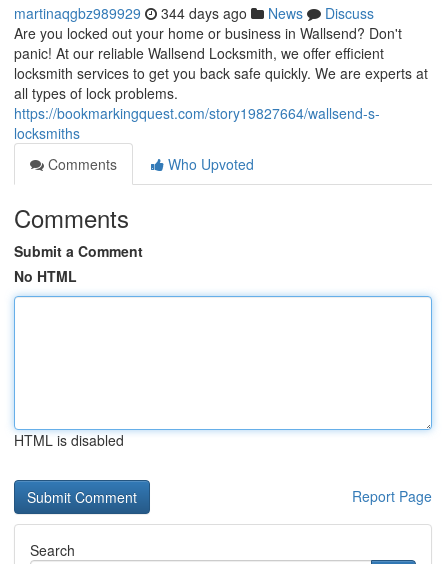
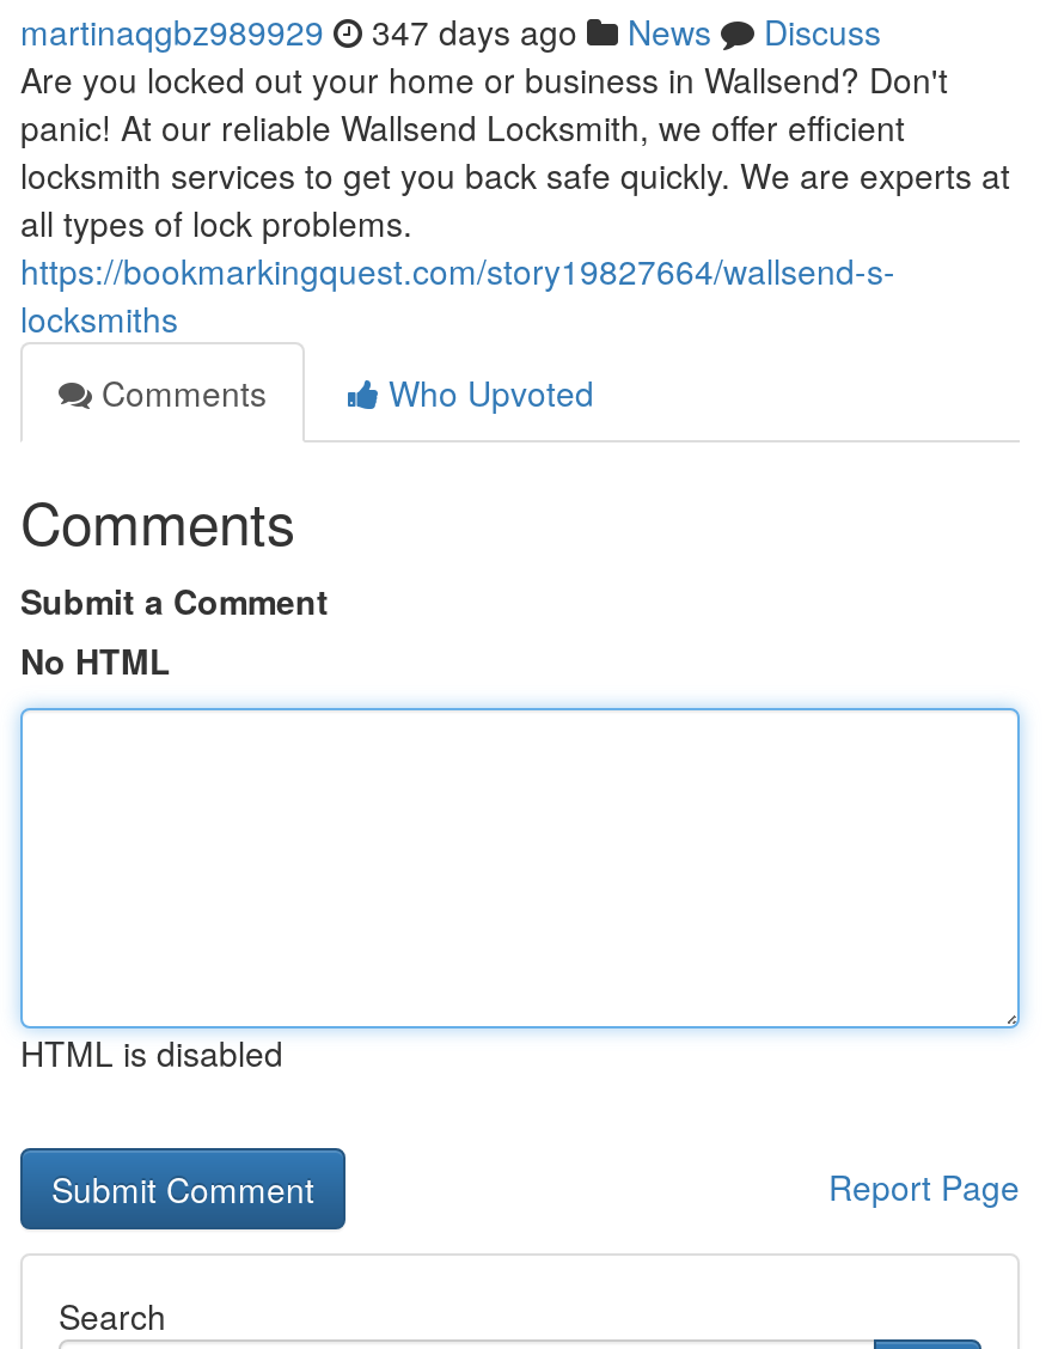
[14,3,374,23] martinaqgbz989929 344 days ago News Discuss -> [20,7,881,55] martinaqgbz989929 347 days ago News Discuss

